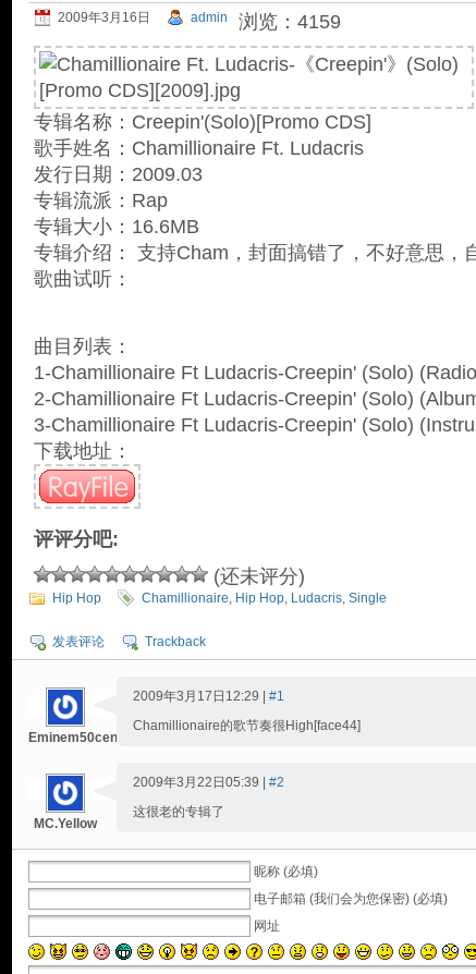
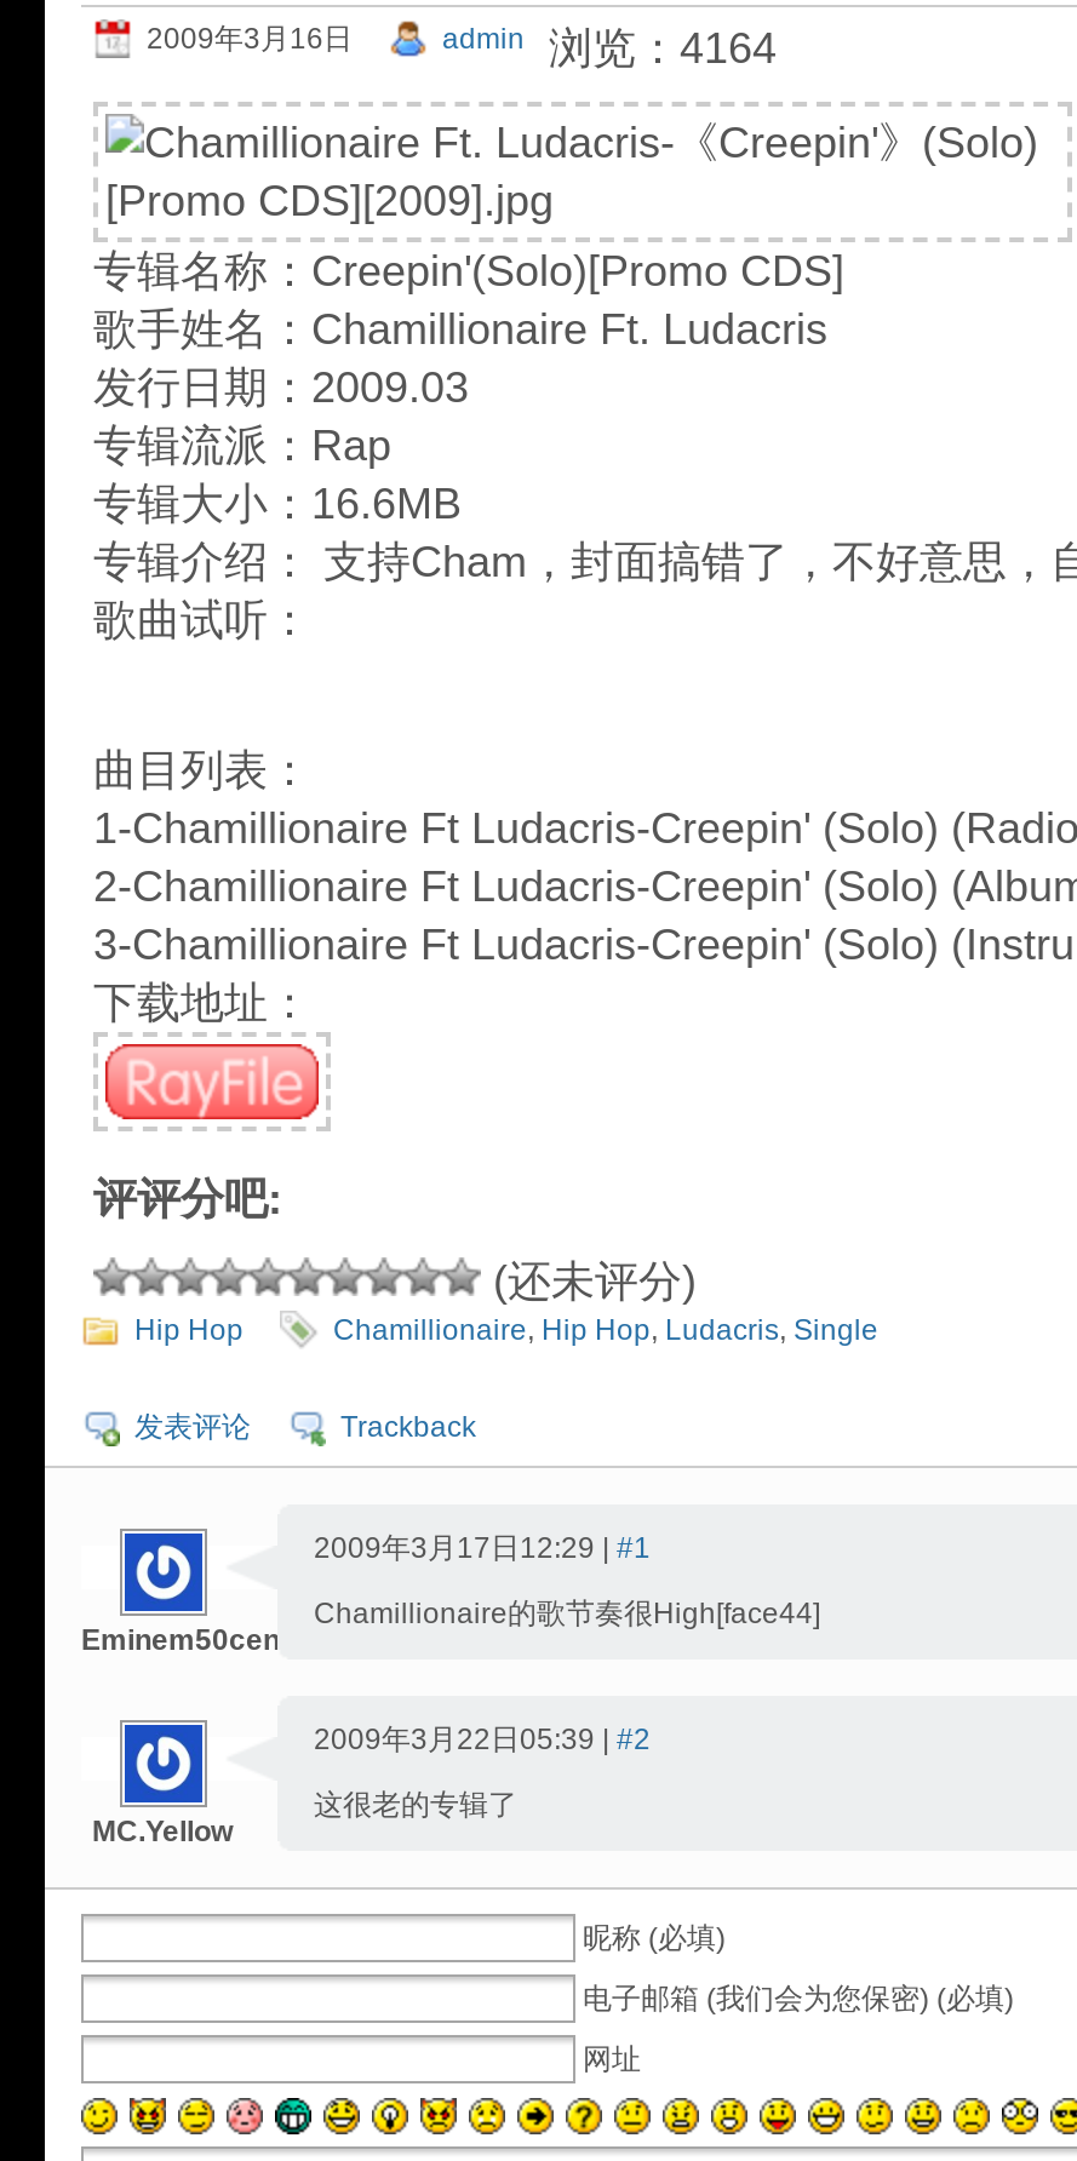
[191,10,341,33] admin 浏览：4159 -> [442,22,777,73] admin 浏览：4164

